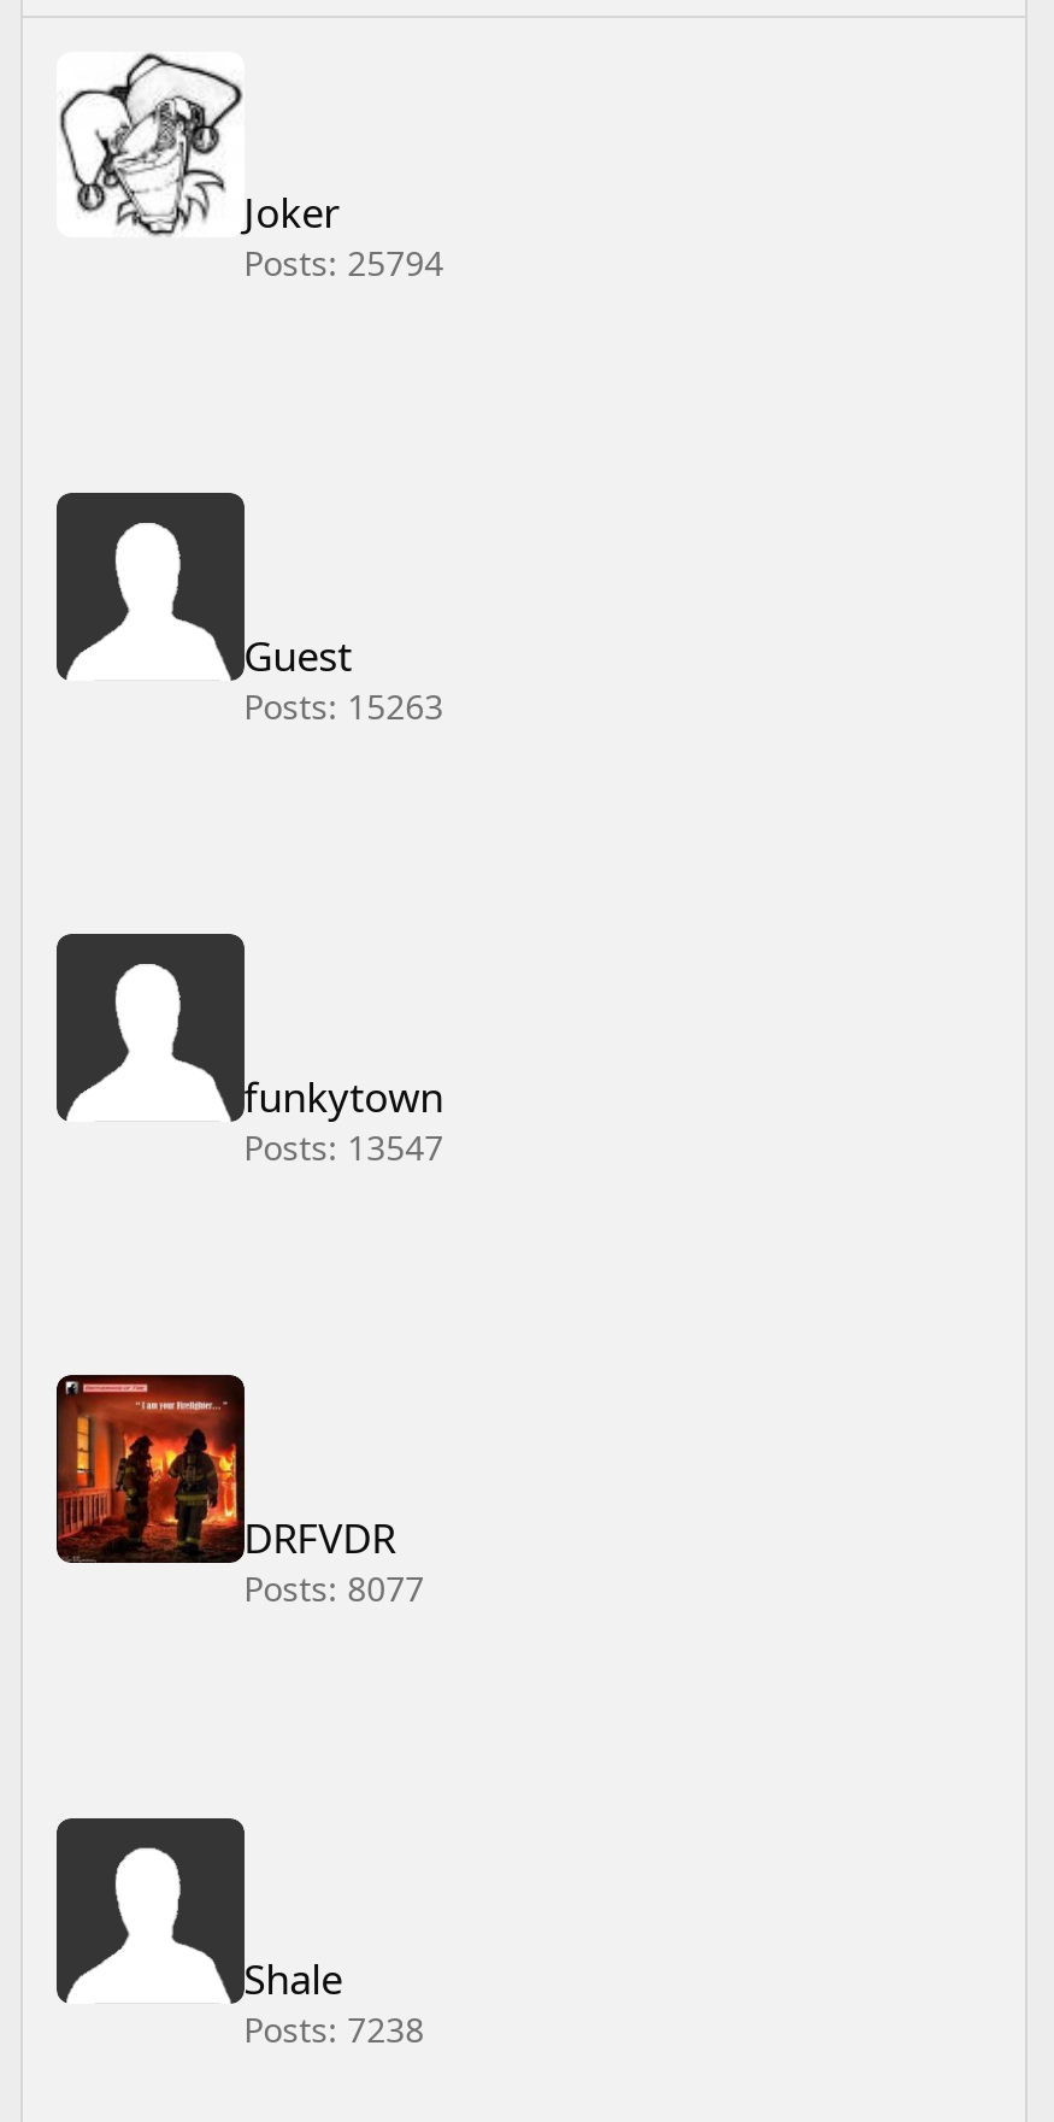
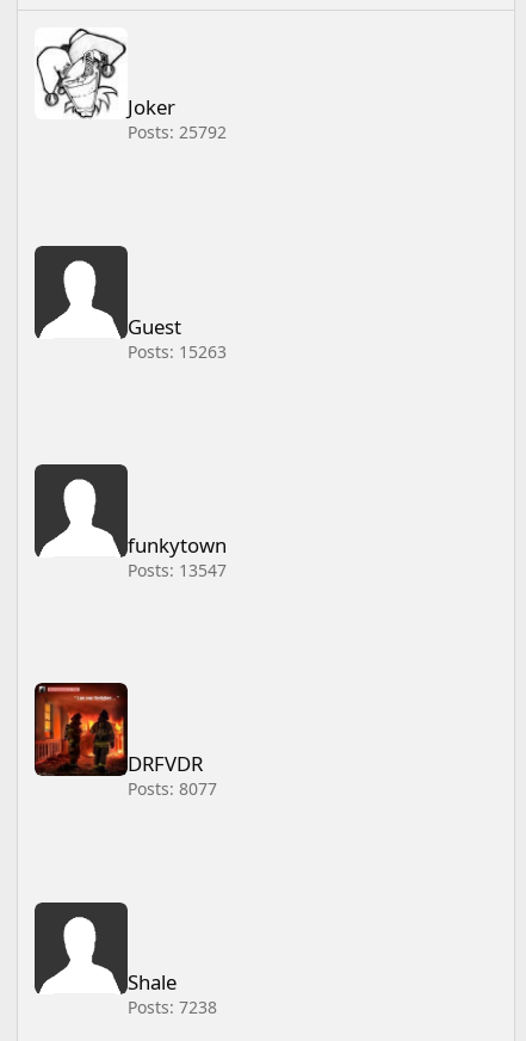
[244,241,444,287] Posts: 25794 -> [127,121,226,144] Posts: 25792

